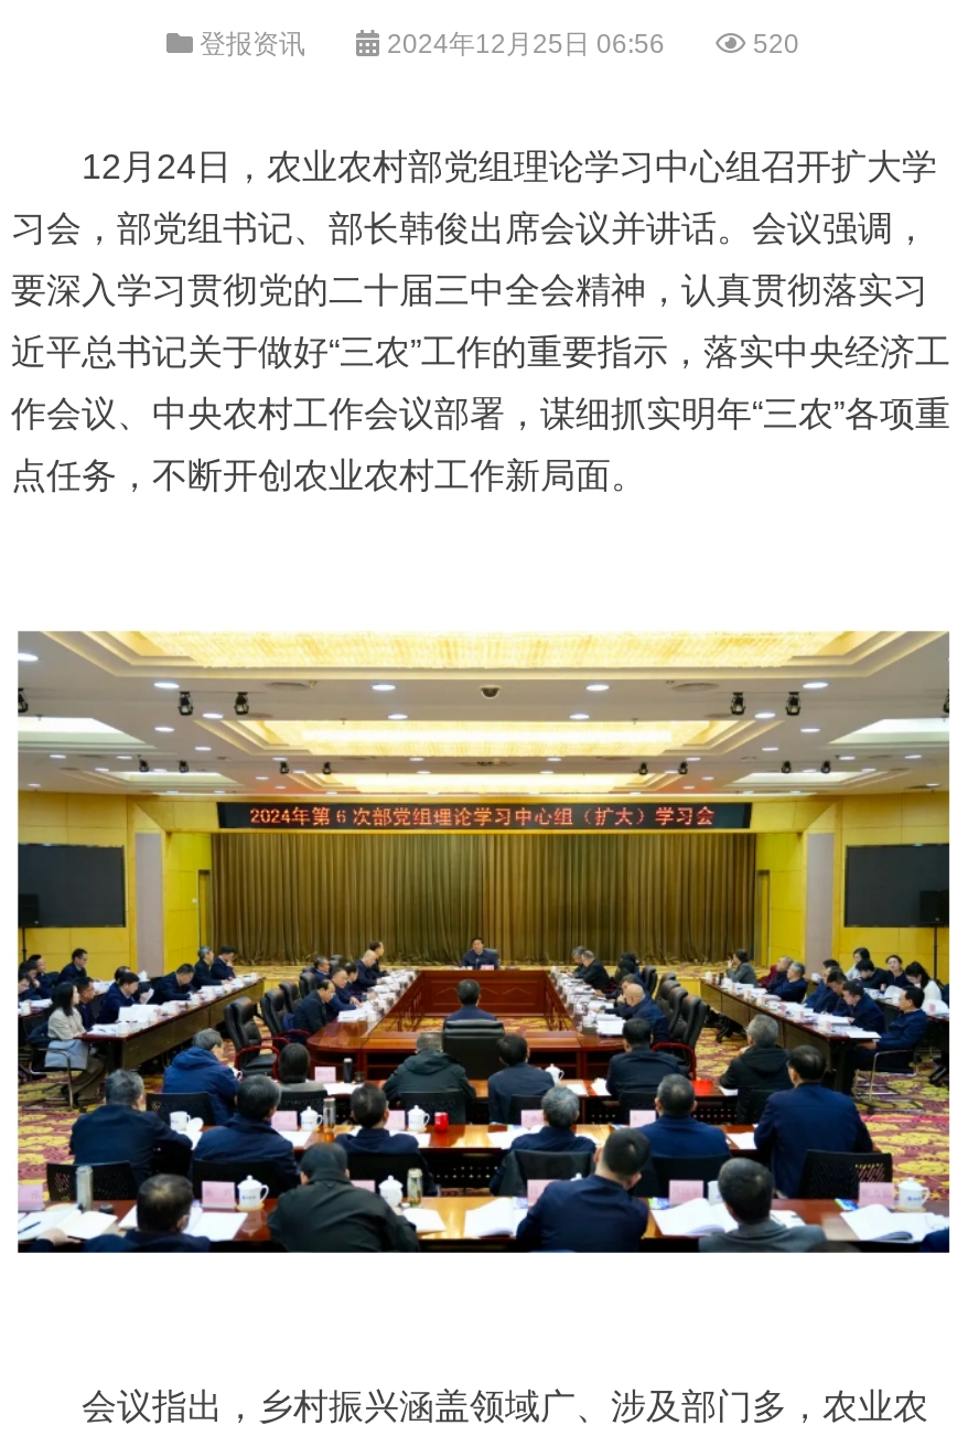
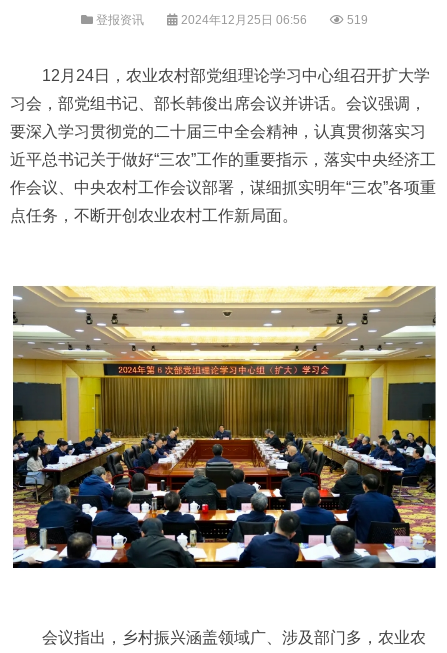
[746,29,799,60] 520 -> [343,13,367,27] 519

